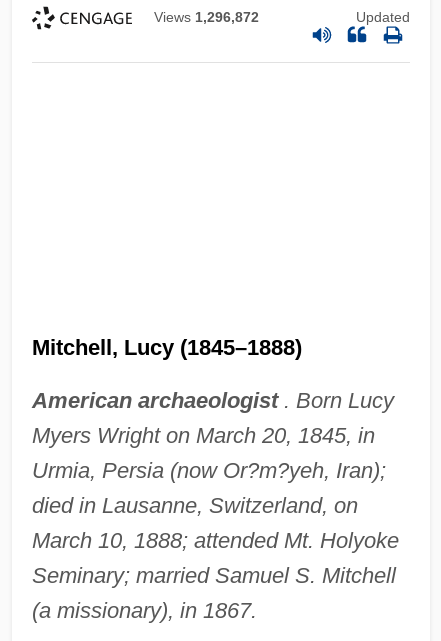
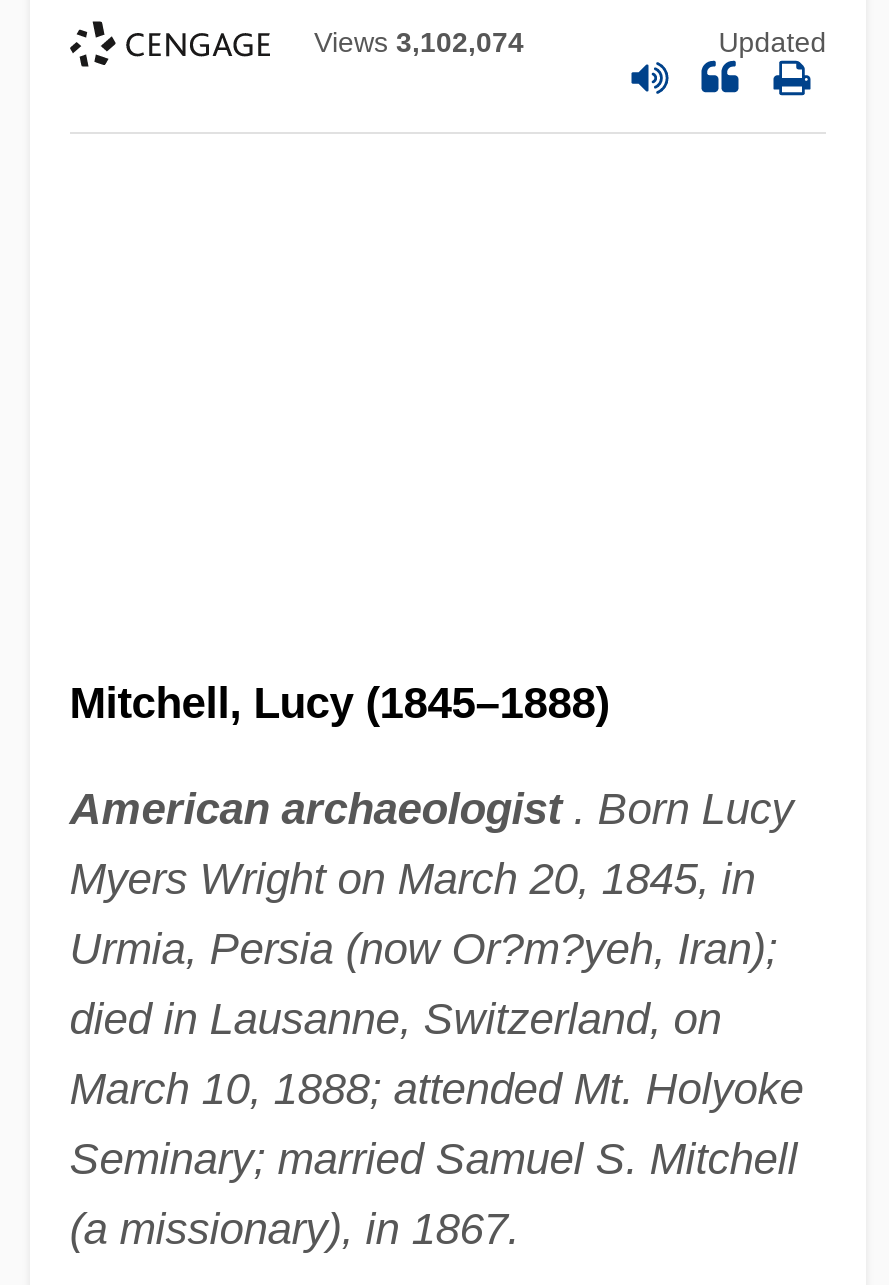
[154,9,259,25] Views 1,296,872 -> [314,27,524,59] Views 3,102,074

